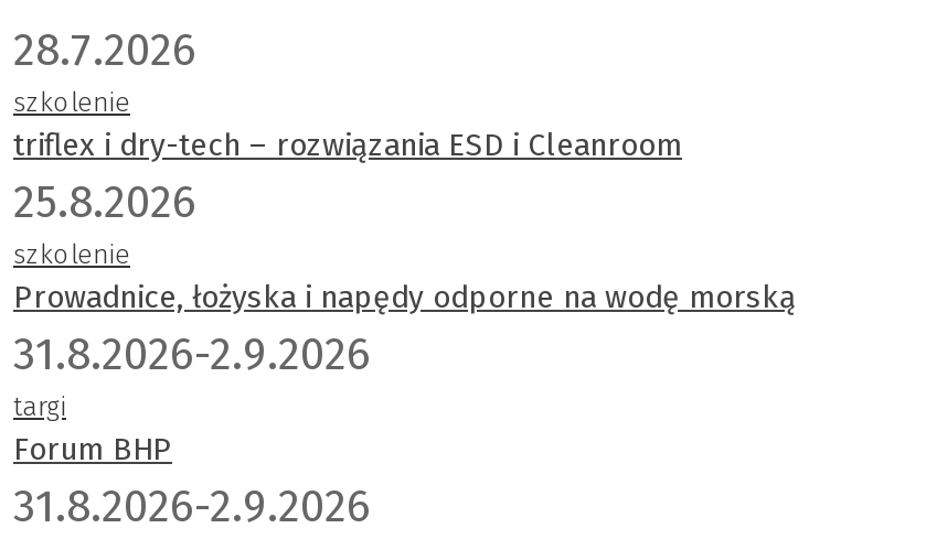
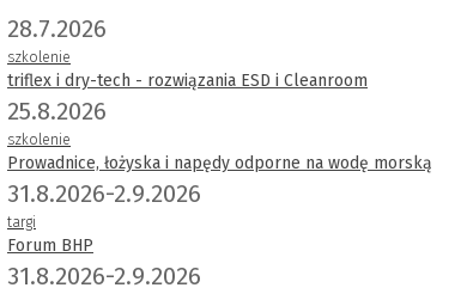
[13,126,682,164] triflex i dry-tech – rozwiązania ESD i Cleanroom -> [7,70,368,91] triflex i dry-tech - rozwiązania ESD i Cleanroom

